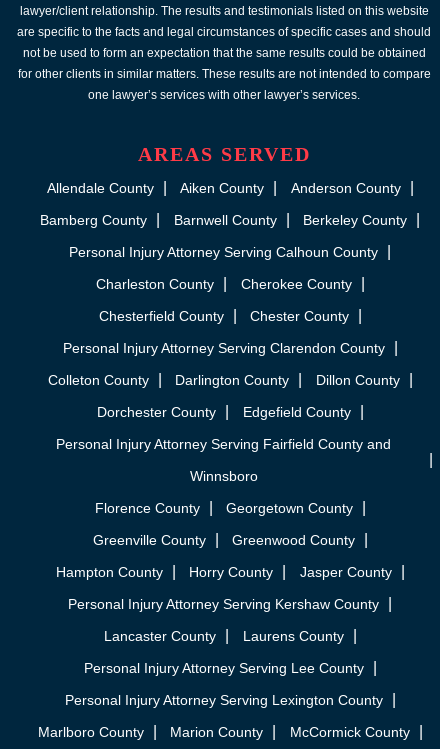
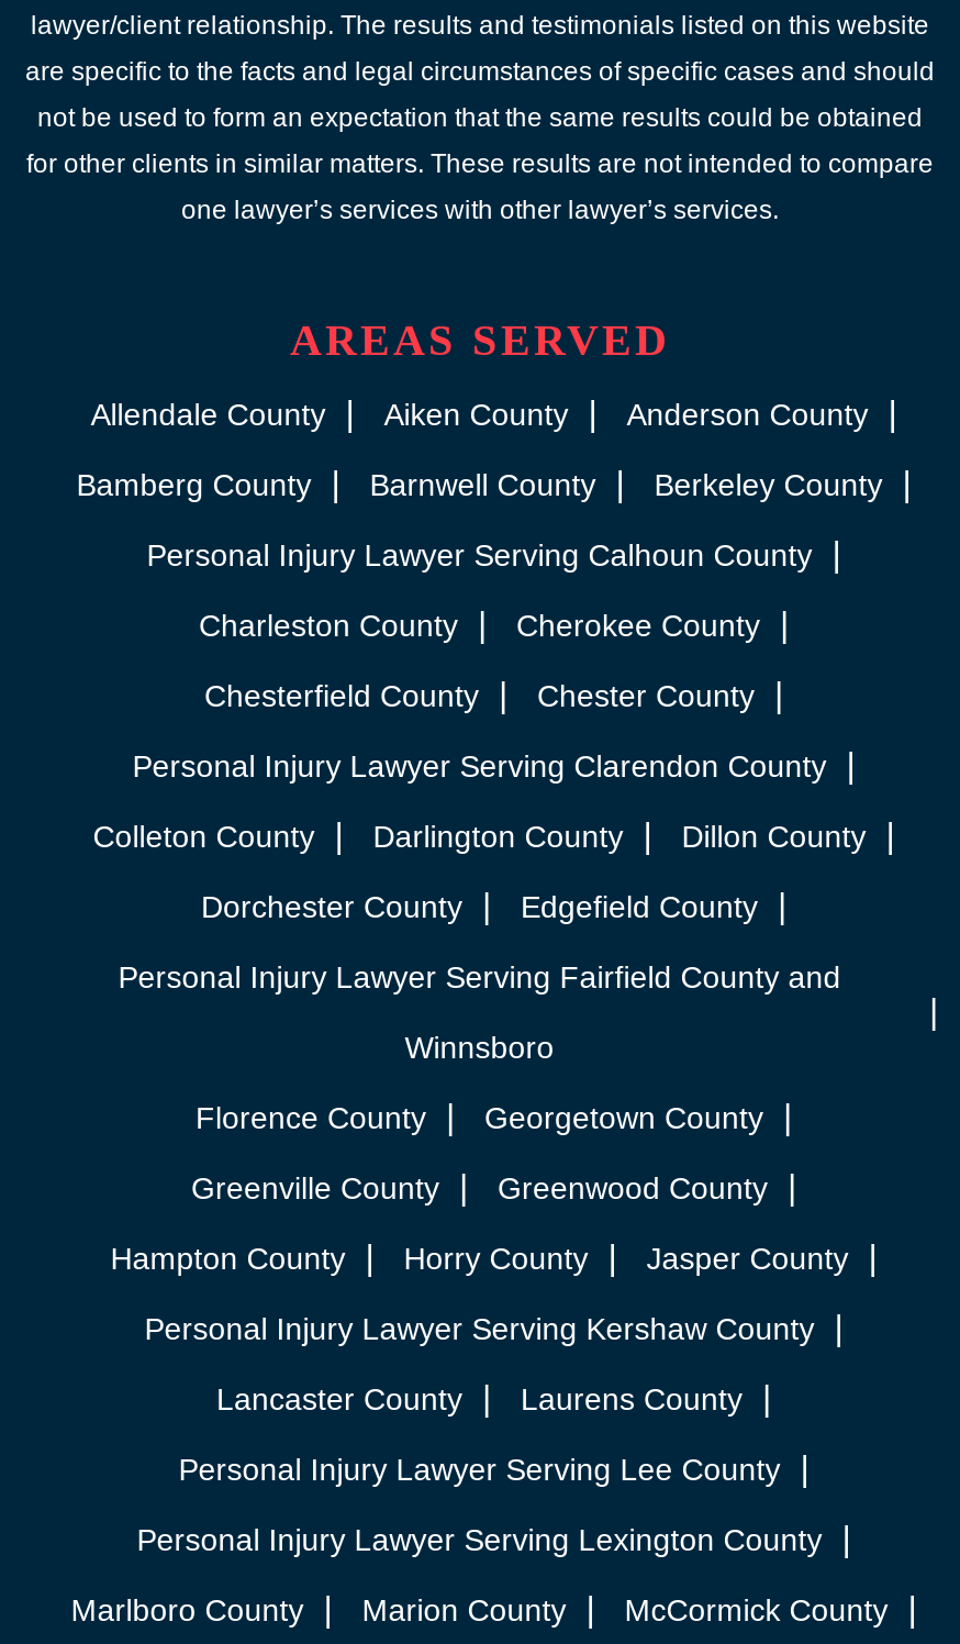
[69,244,378,260] Personal Injury Attorney Serving Calhoun County -> [147,536,812,571] Personal Injury Lawyer Serving Calhoun County
[63,340,385,356] Personal Injury Attorney Serving Clarendon County -> [132,747,827,782] Personal Injury Lawyer Serving Clarendon County
[56,436,391,452] Personal Injury Attorney Serving Fairfield County and -> [118,958,841,993] Personal Injury Lawyer Serving Fairfield County and
[68,596,379,612] Personal Injury Attorney Serving Kershaw County -> [144,1310,814,1345] Personal Injury Lawyer Serving Kershaw County
[84,660,364,676] Personal Injury Attorney Serving Lee County -> [179,1451,781,1486] Personal Injury Lawyer Serving Lee County
[65,692,383,708] Personal Injury Attorney Serving Lexington County -> [137,1521,822,1556] Personal Injury Lawyer Serving Lexington County

